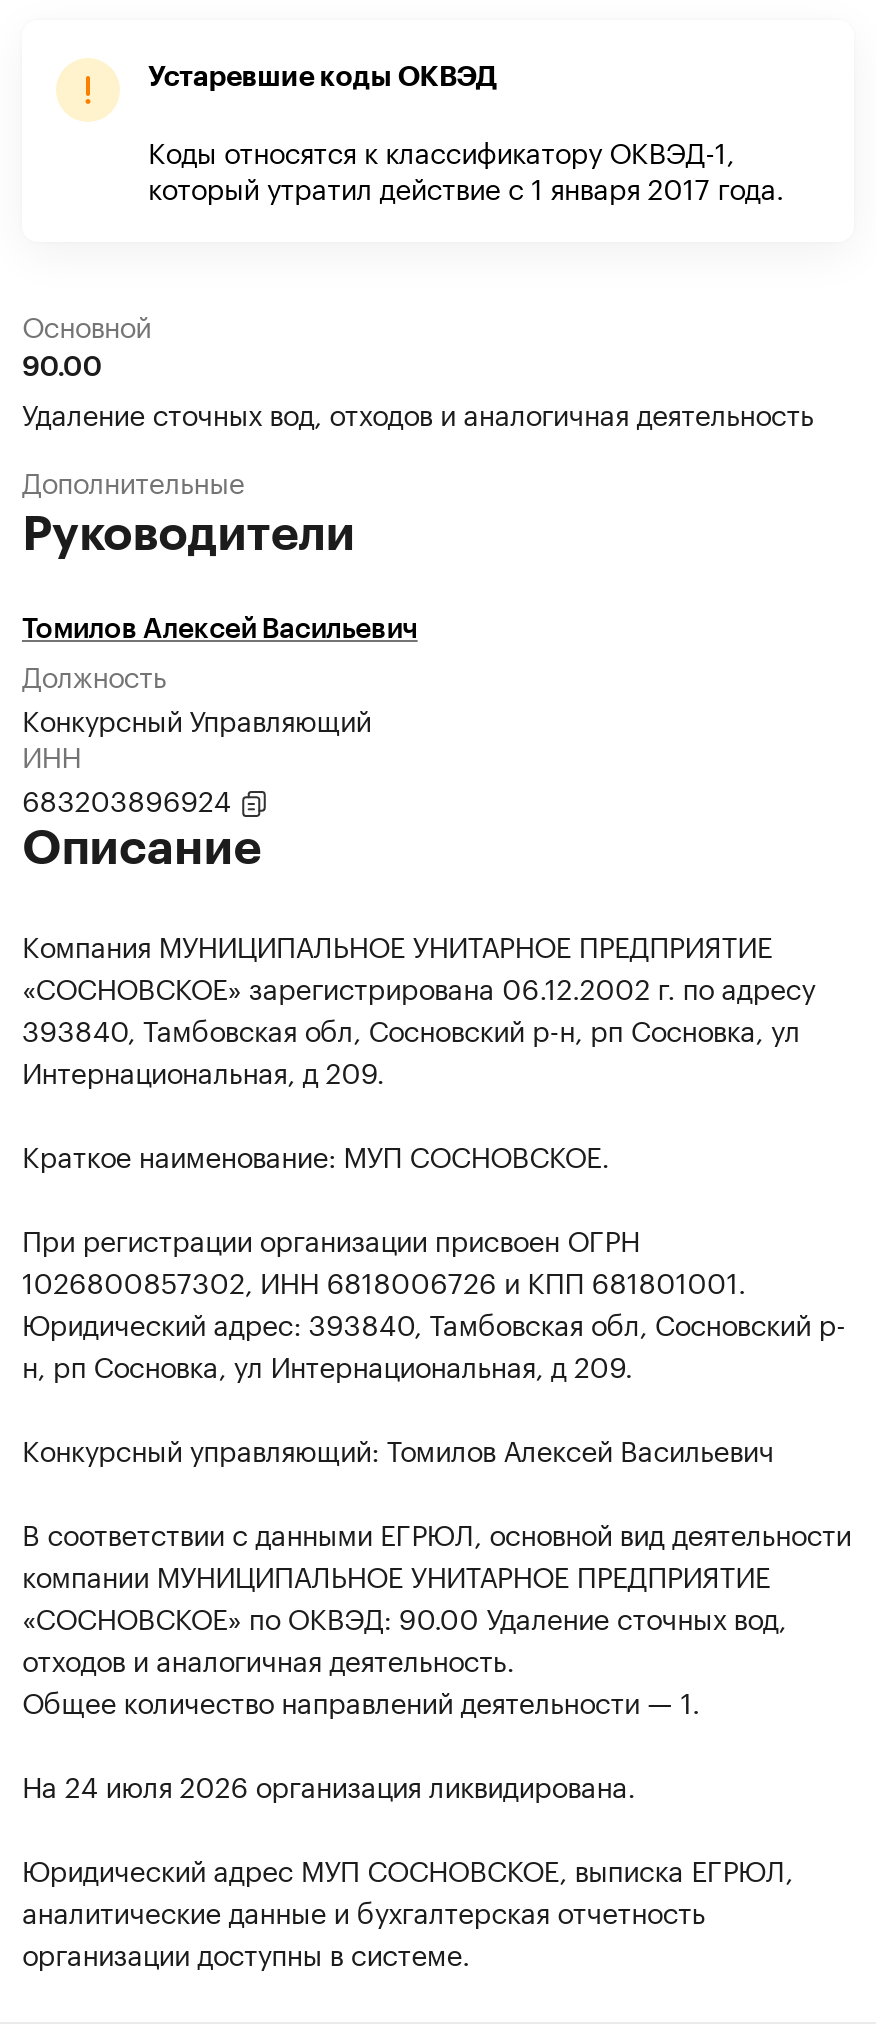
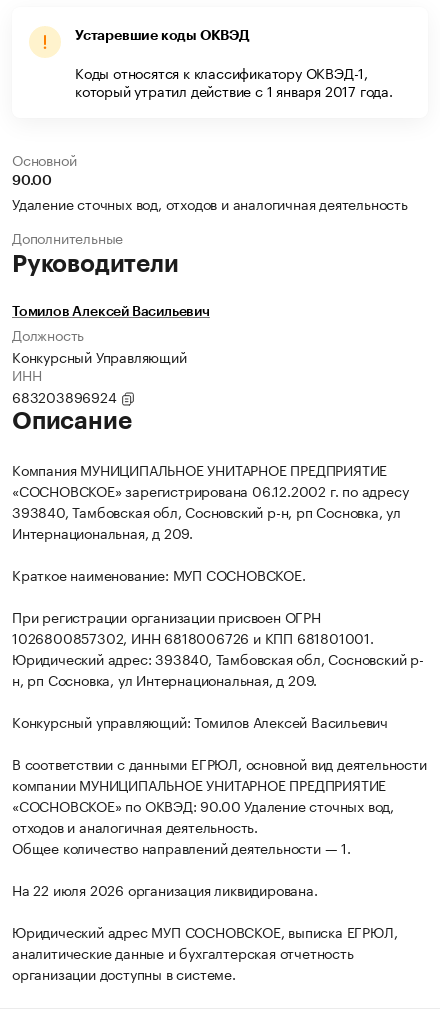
[22,1761,635,1805] На 24 июля 2026 организация ликвидирована. -> [12,877,318,899] На 22 июля 2026 организация ликвидирована.

